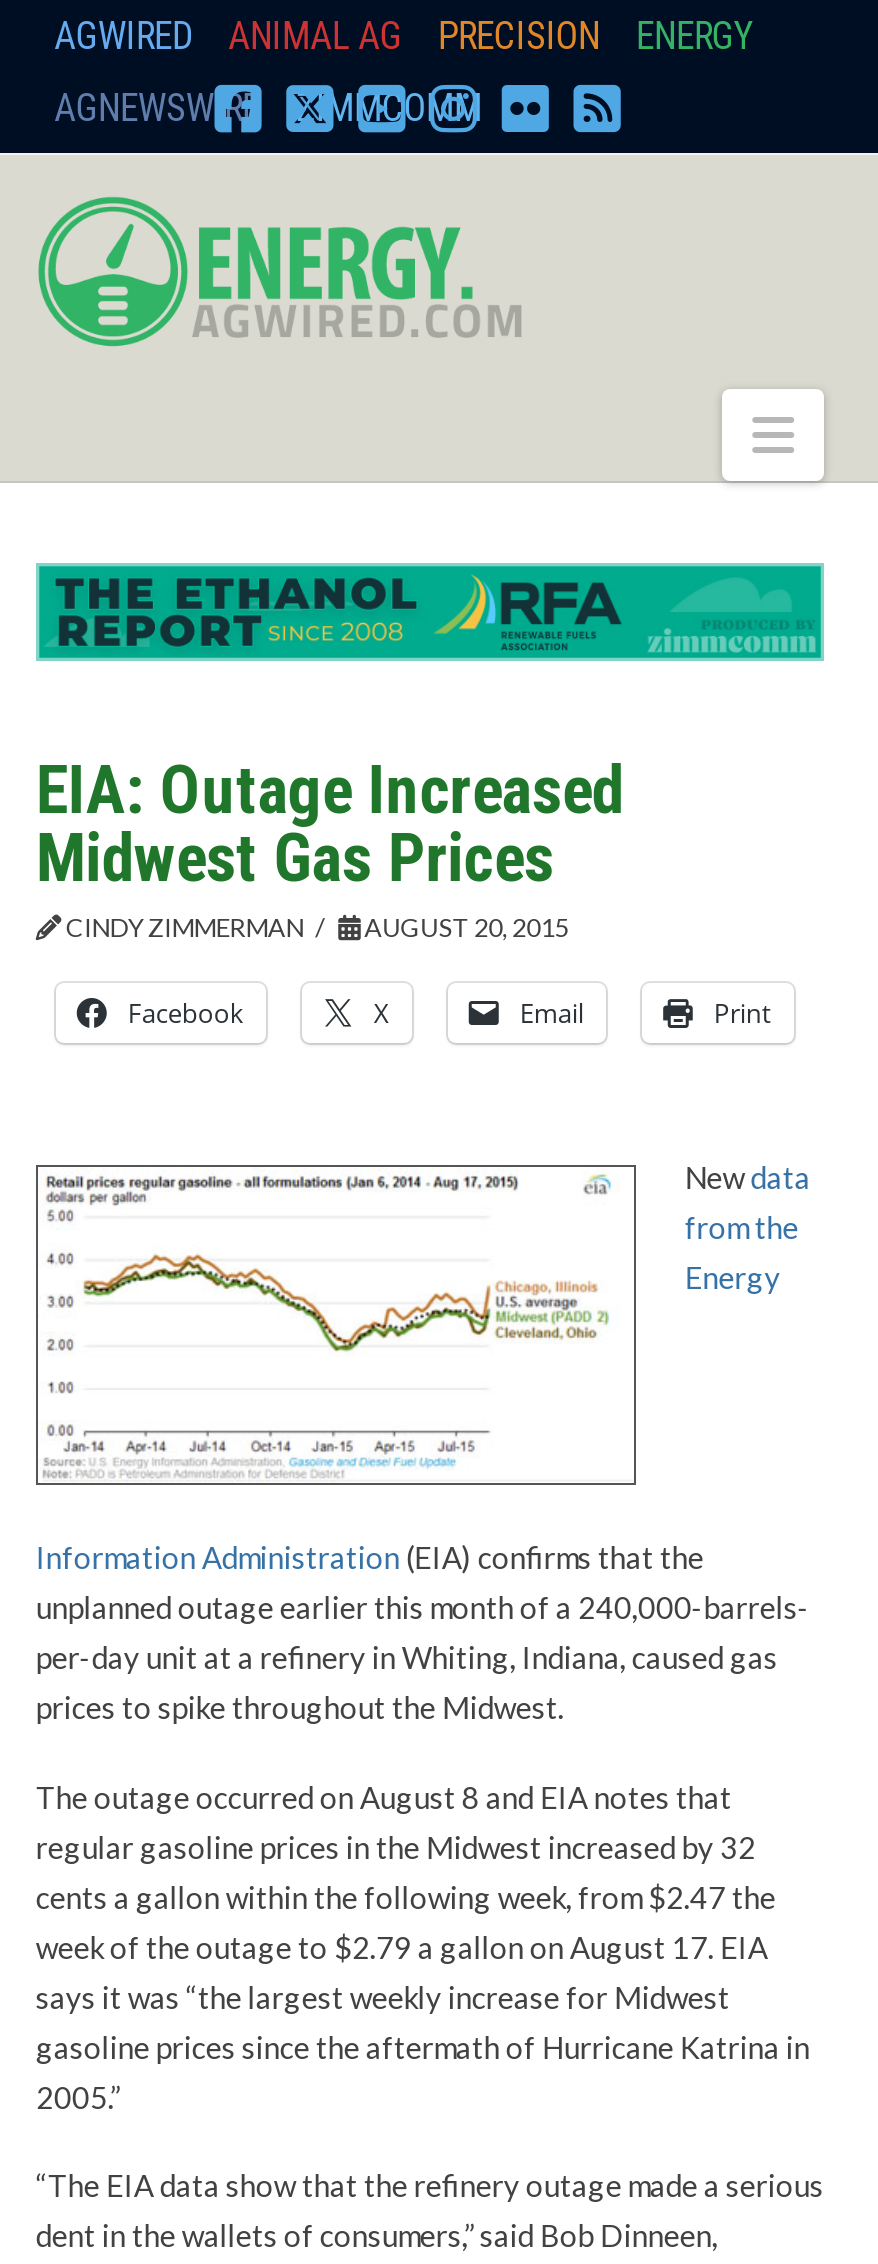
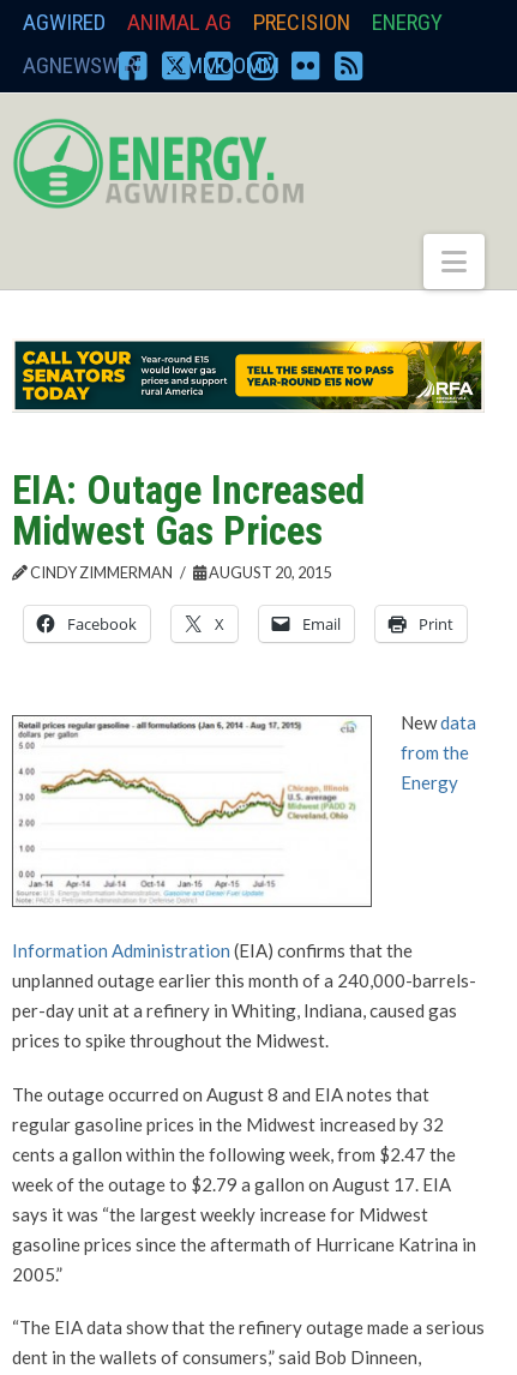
[34,561,824,663] [image] -> [12,340,483,412] [image]

